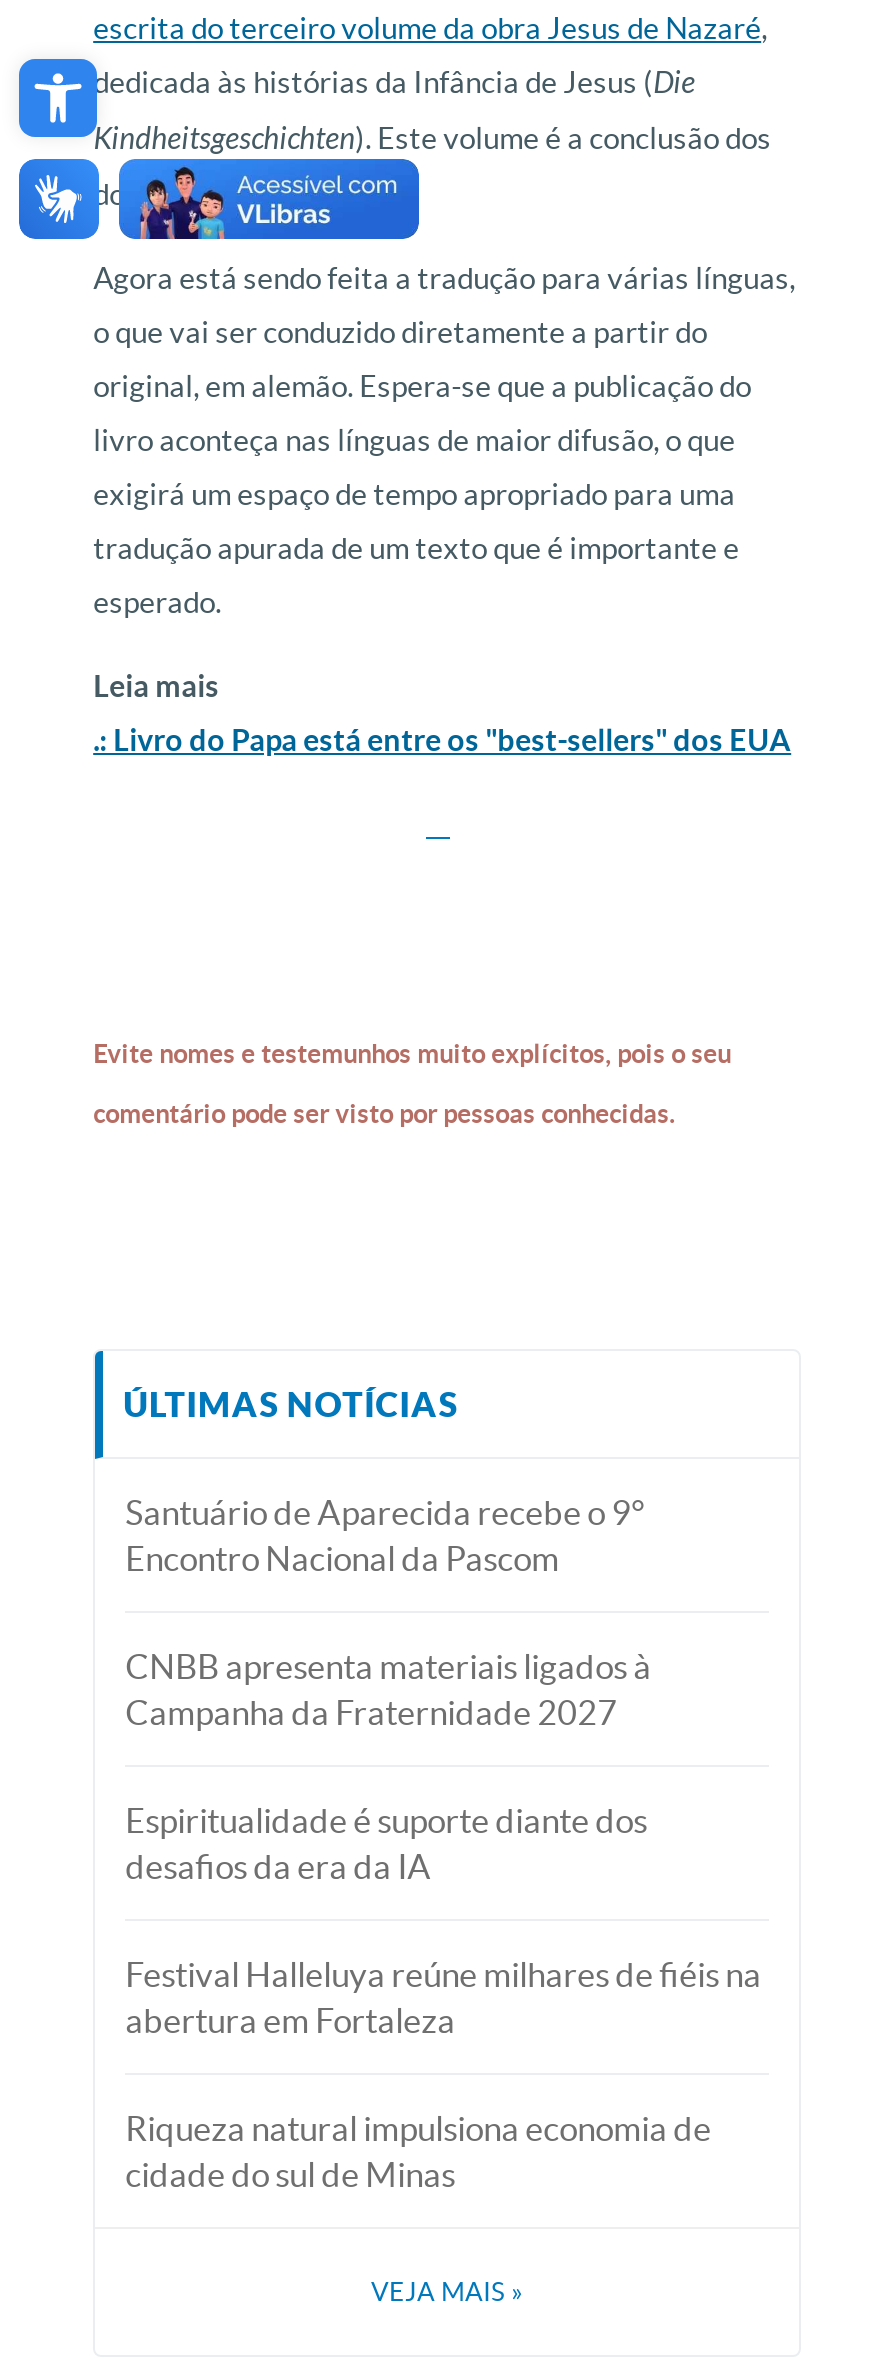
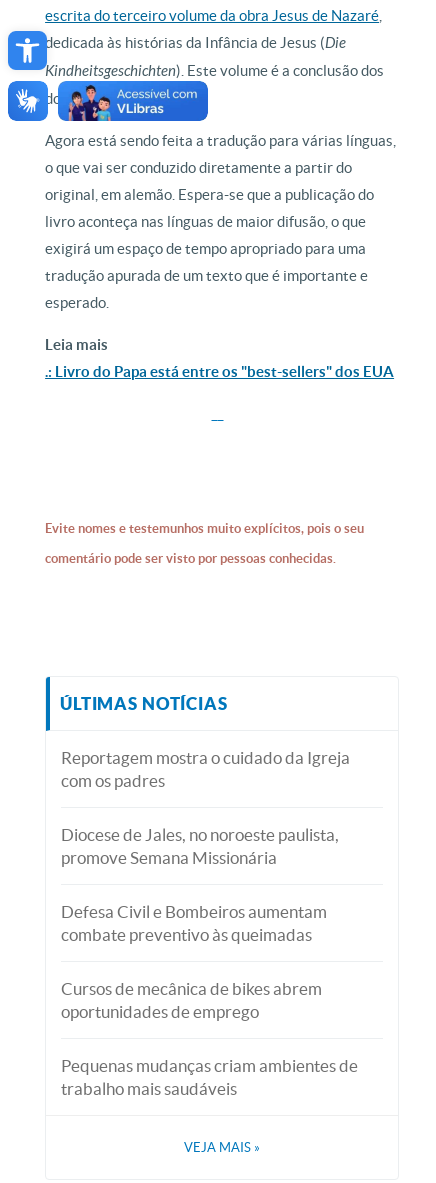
[125,1493,645,1577] Santuário de Aparecida recebe o 9° | Encontro Nacional da Pascom -> [61,748,350,790] Reportagem mostra o cuidado da Igreja | com os padres
[125,1647,651,1731] CNBB apresenta materiais ligados à | Campanha da Fraternidade 2027 -> [61,825,339,867] Diocese de Jales, no noroeste paulista, | promove Semana Missionária
[125,1801,647,1885] Espiritualidade é suporte diante dos | desafios da era da IA -> [61,902,327,944] Defesa Civil e Bombeiros aumentam | combate preventivo às queimadas
[125,1955,761,2039] Festival Halleluya reúne milhares de fiéis na | abertura em Fortaleza -> [61,979,322,1021] Cursos de mecânica de bikes abrem | oportunidades de emprego
[125,2109,711,2193] Riqueza natural impulsiona economia de | cidade do sul de Minas -> [61,1056,358,1098] Pequenas mudanças criam ambientes de | trabalho mais saudáveis

